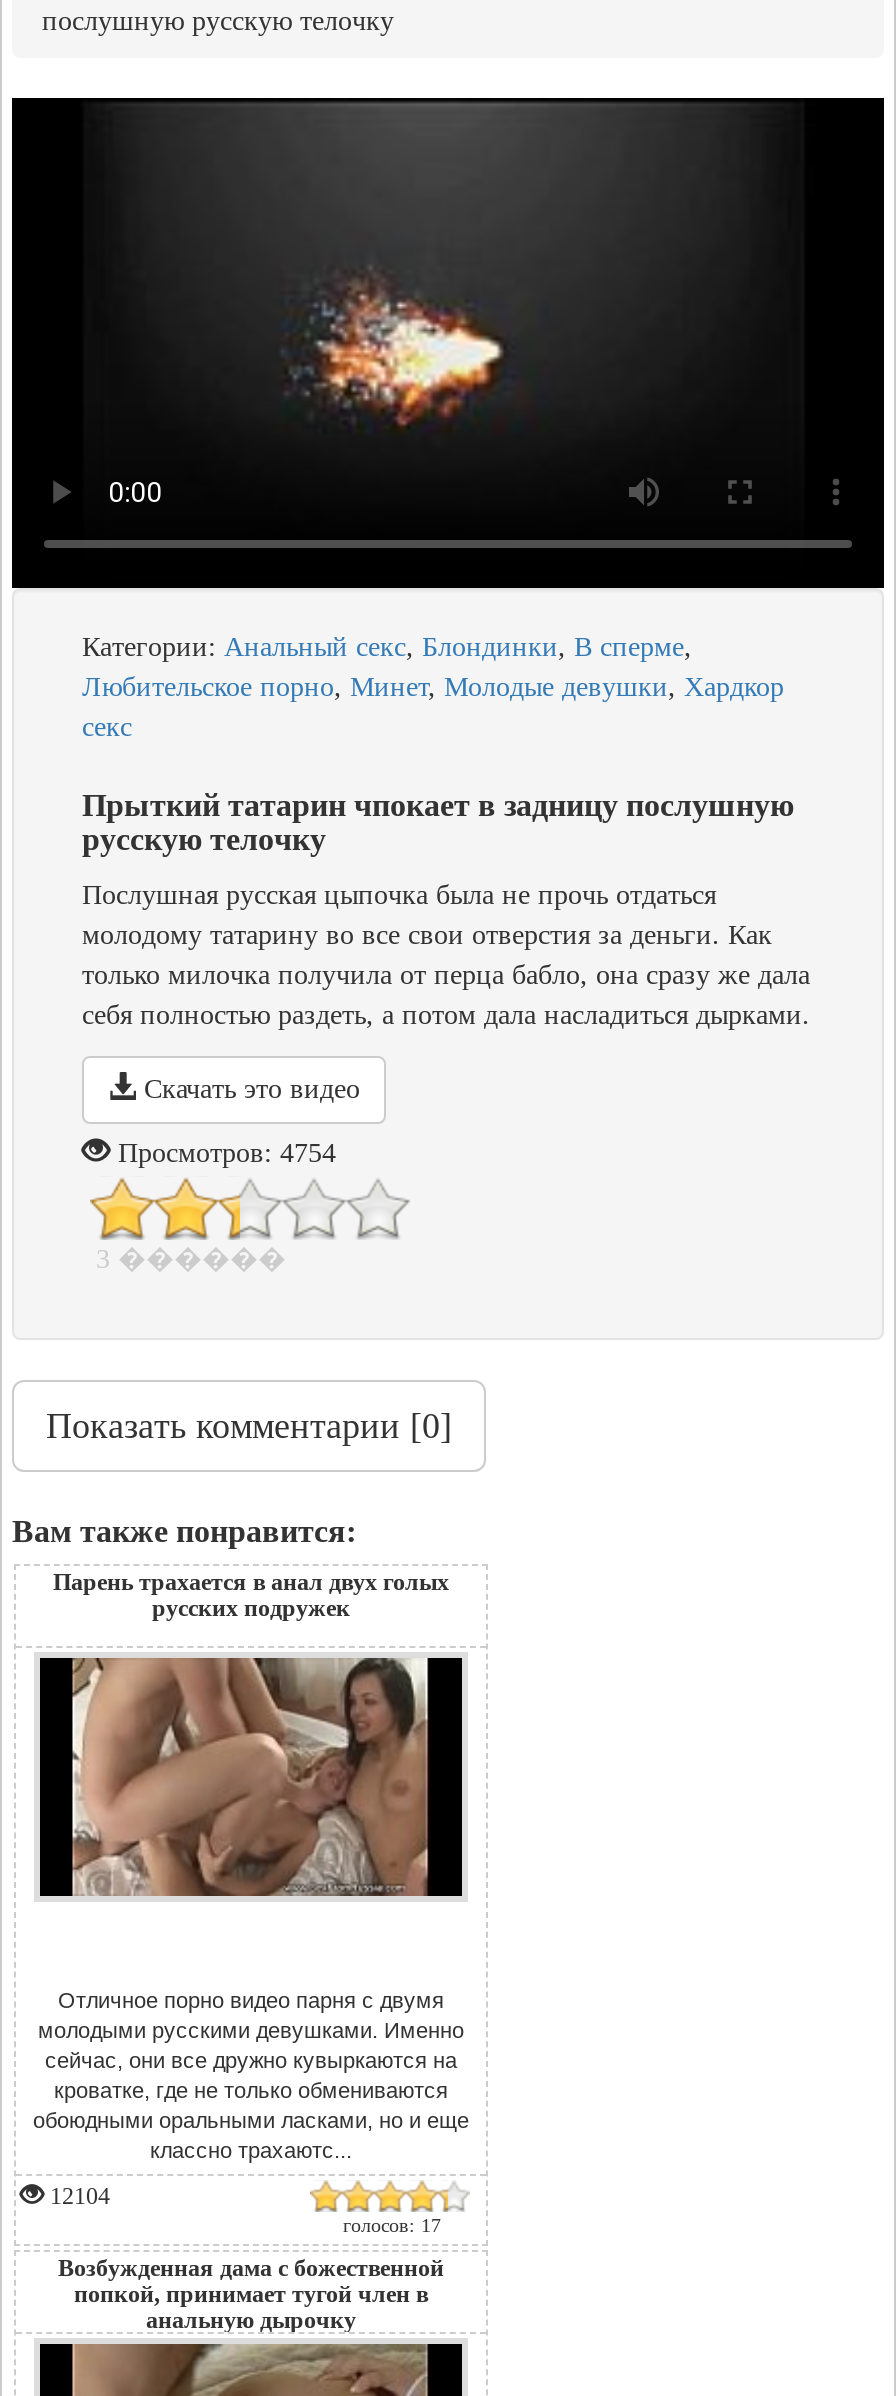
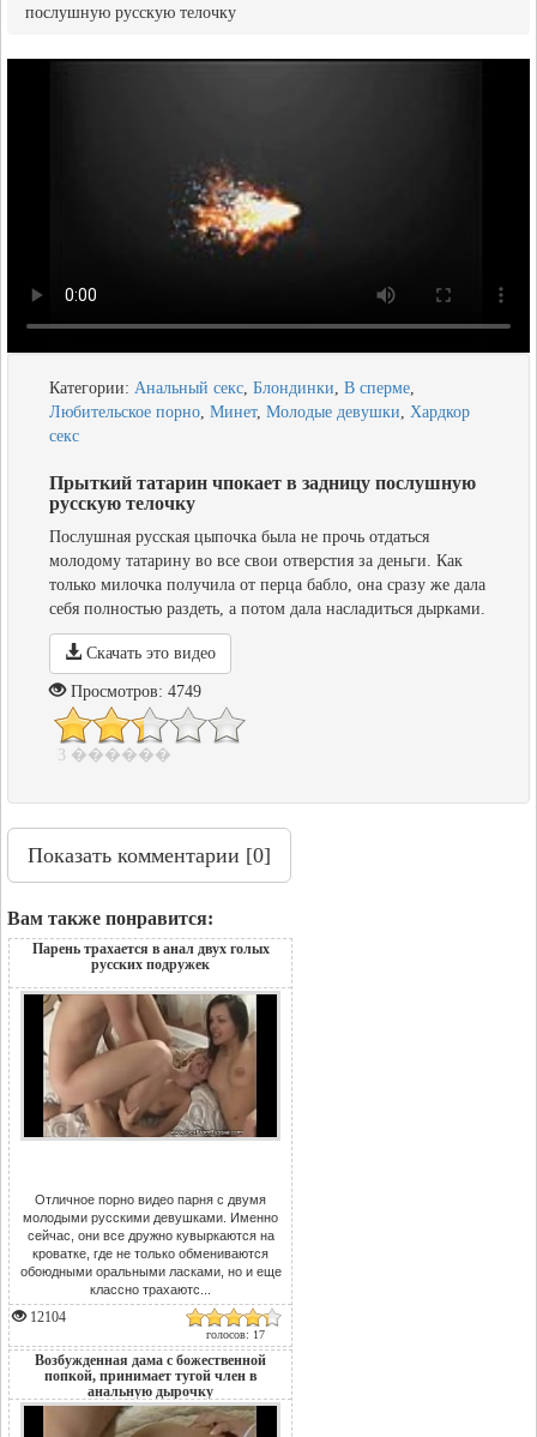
[110,1138,336,1168] Просмотров: 4754 -> [66,683,201,701] Просмотров: 4749

